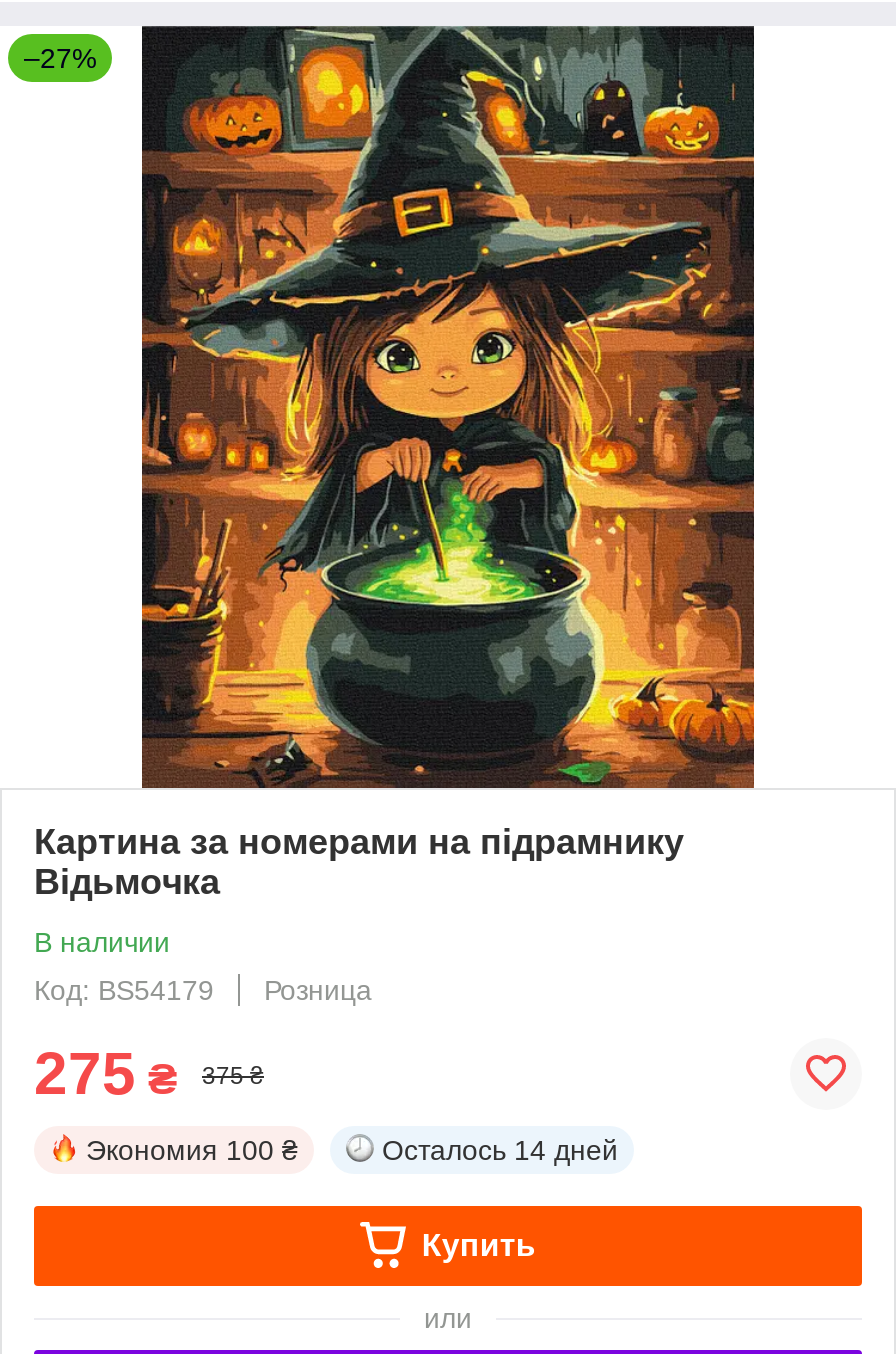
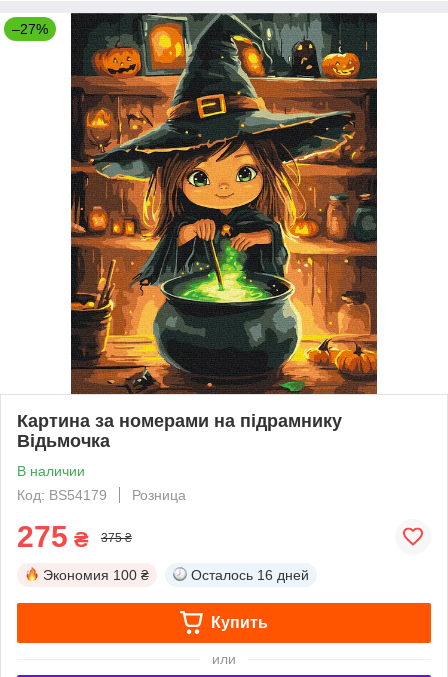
[382,1134,618,1166] Осталось 14 дней -> [191,567,309,583] Осталось 16 дней

